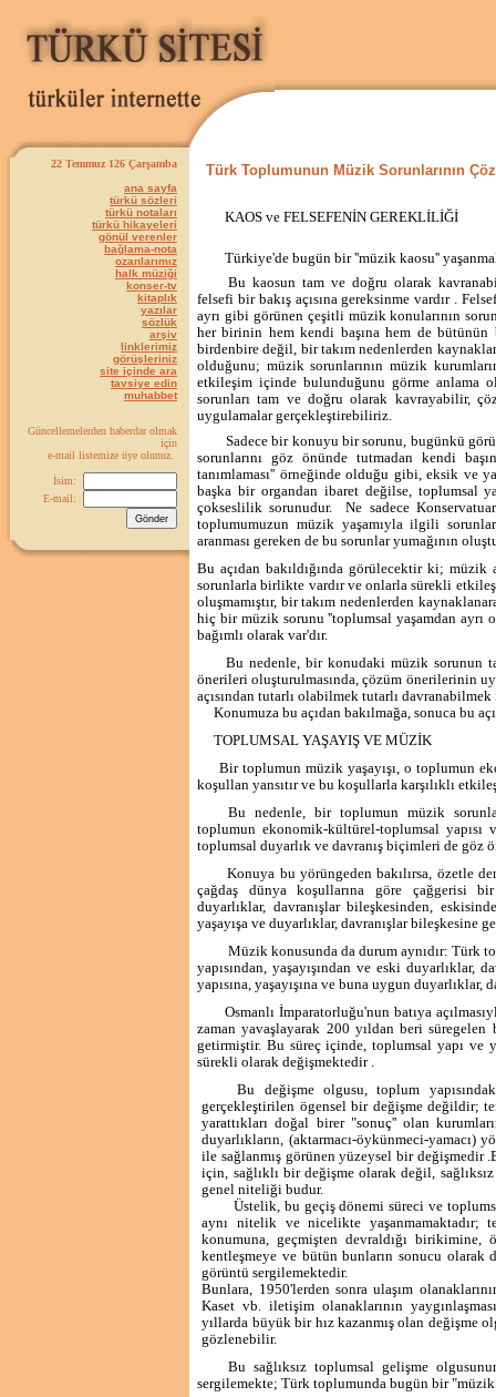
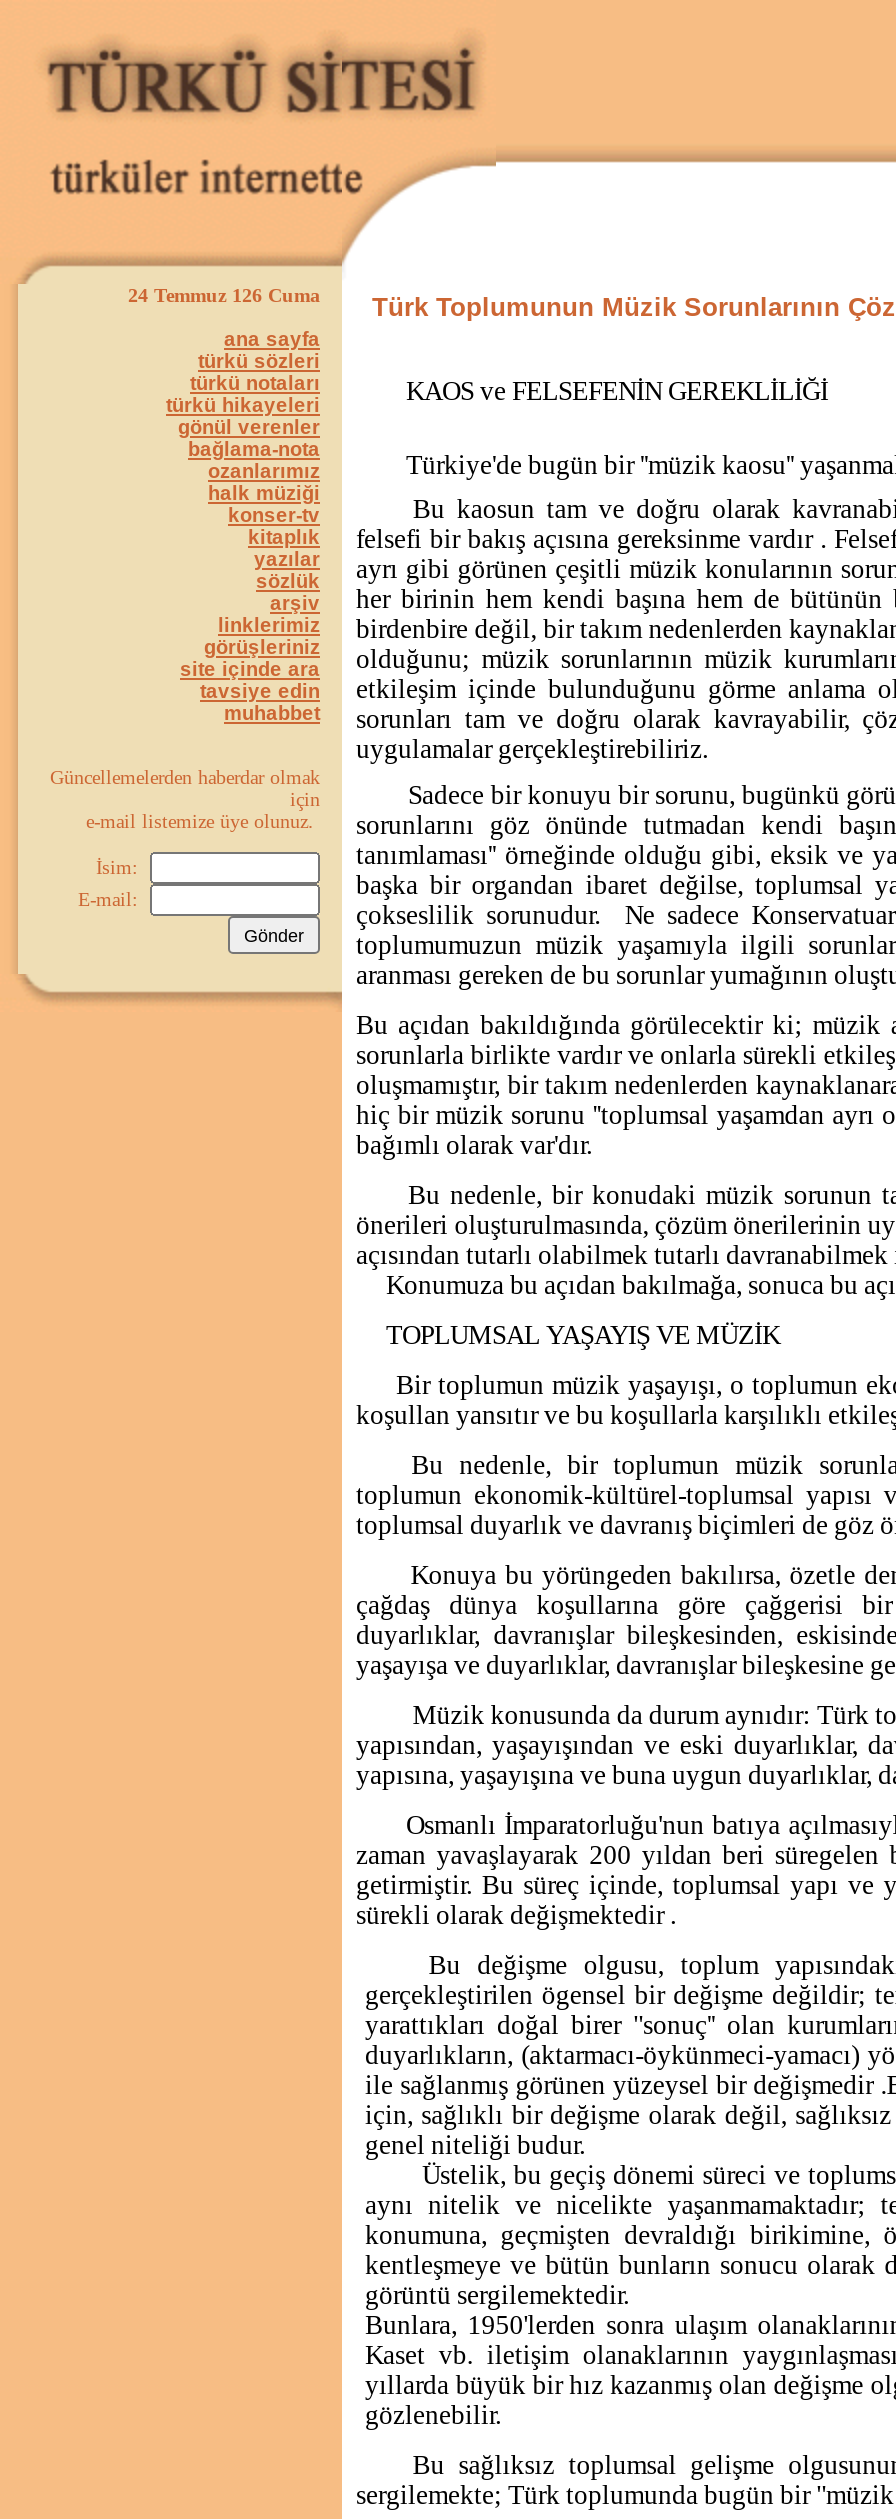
[51,157,177,170] 22 Temmuz 126 Çarşamba -> [128,284,320,306] 24 Temmuz 126 Cuma

